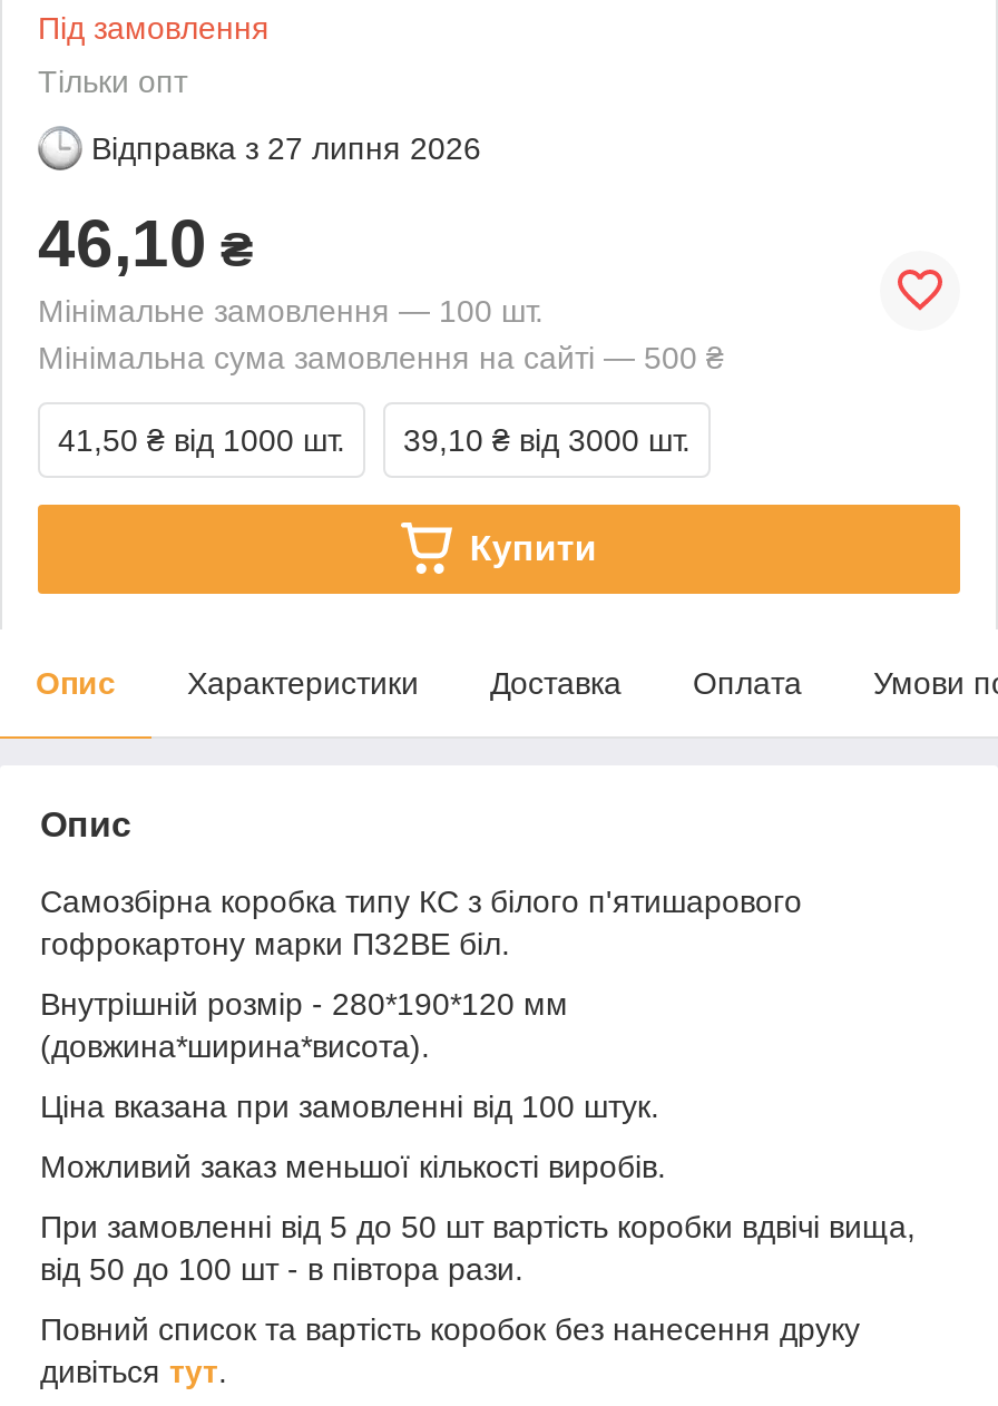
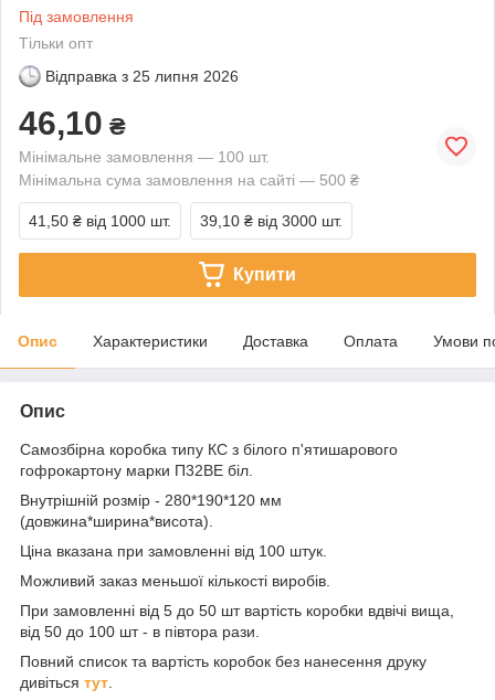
[91,130,481,166] Відправка з 27 липня 2026 -> [45,67,239,85] Відправка з 25 липня 2026

